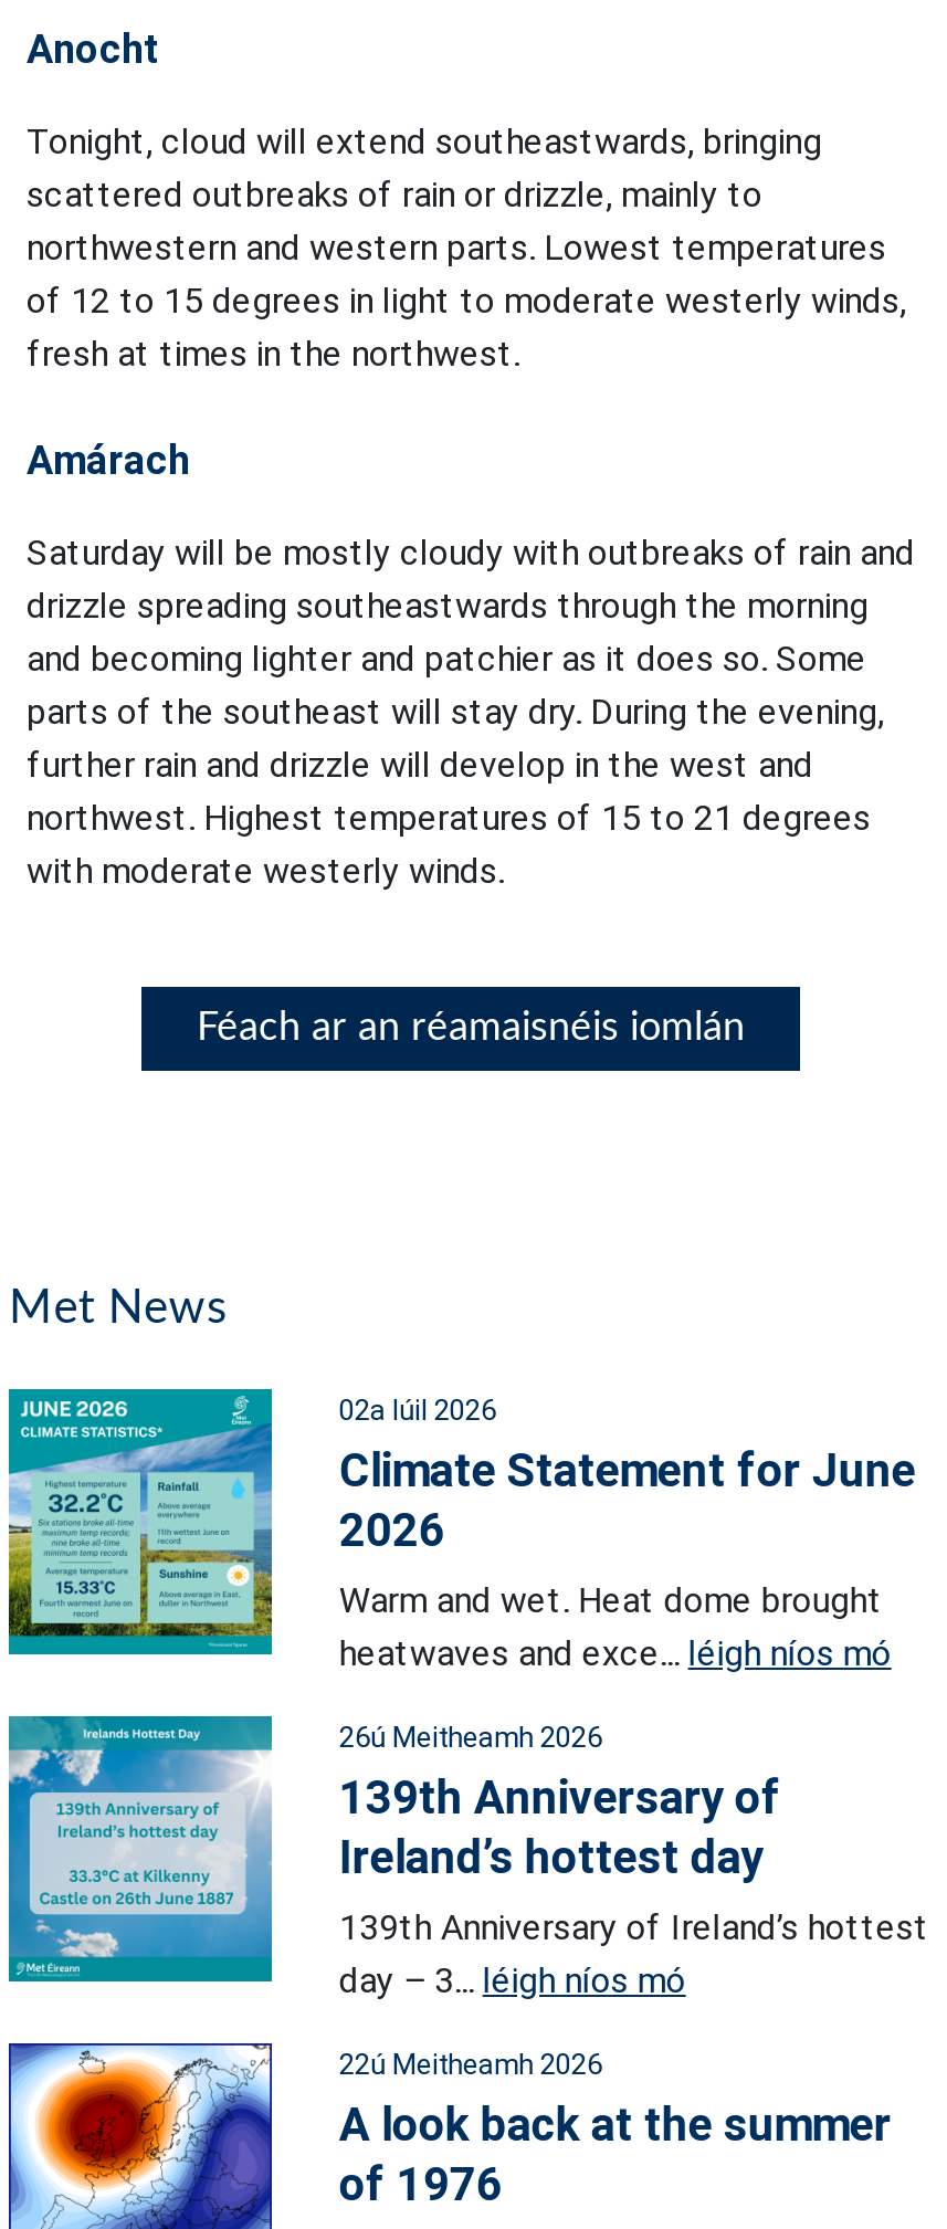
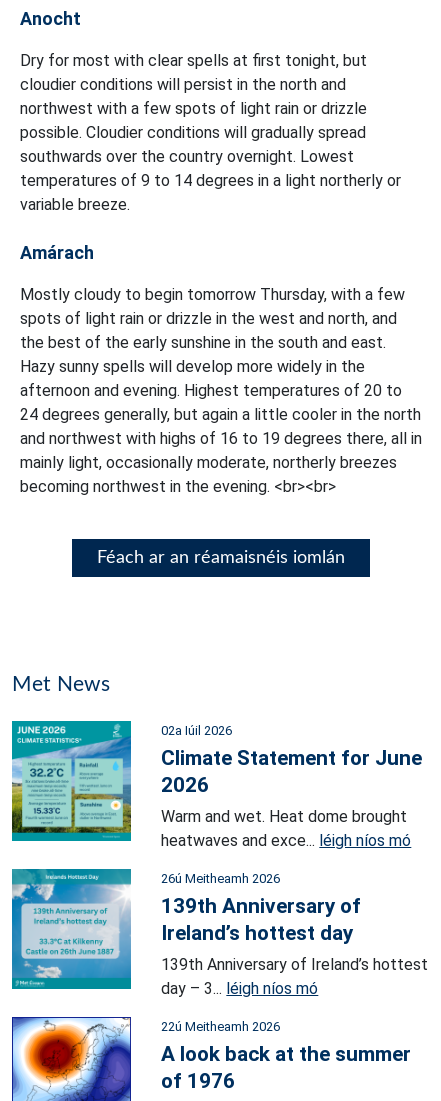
[27,121,906,375] Tonight, cloud will extend southeastwards, bringing | scattered outbreaks of rain or drizzle, mainly to | northwestern and western parts. Lowest temperatures | of 12 to 15 degrees in light to moderate westerly winds, | fresh at times in the northwest. -> [20,51,401,214] Dry for most with clear spells at first tonight, but | cloudier conditions will persist in the north and | northwest with a few spots of light rain or drizzle | possible. Cloudier conditions will gradually spread | southwards over the country overnight. Lowest | temperatures of 9 to 14 degrees in a light northerly or | variable breeze.
[27,532,915,892] Saturday will be mostly cloudy with outbreaks of rain and | drizzle spreading southeastwards through the morning | and becoming lighter and patchier as it does so. Some | parts of the southeast will stay dry. During the evening, | further rain and drizzle will develop in the west and | northwest. Highest temperatures of 15 to 21 degrees | with moderate westerly winds. -> [20,285,422,496] Mostly cloudy to begin tomorrow Thursday, with a few | spots of light rain or drizzle in the west and north, and | the best of the early sunshine in the south and east. | Hazy sunny spells will develop more widely in the | afternoon and evening. Highest temperatures of 20 to | 24 degrees generally, but again a little cooler in the north | and northwest with highs of 16 to 19 degrees there, all in | mainly light, occasionally moderate, northerly breezes | becoming northwest in the evening. <br><br>

